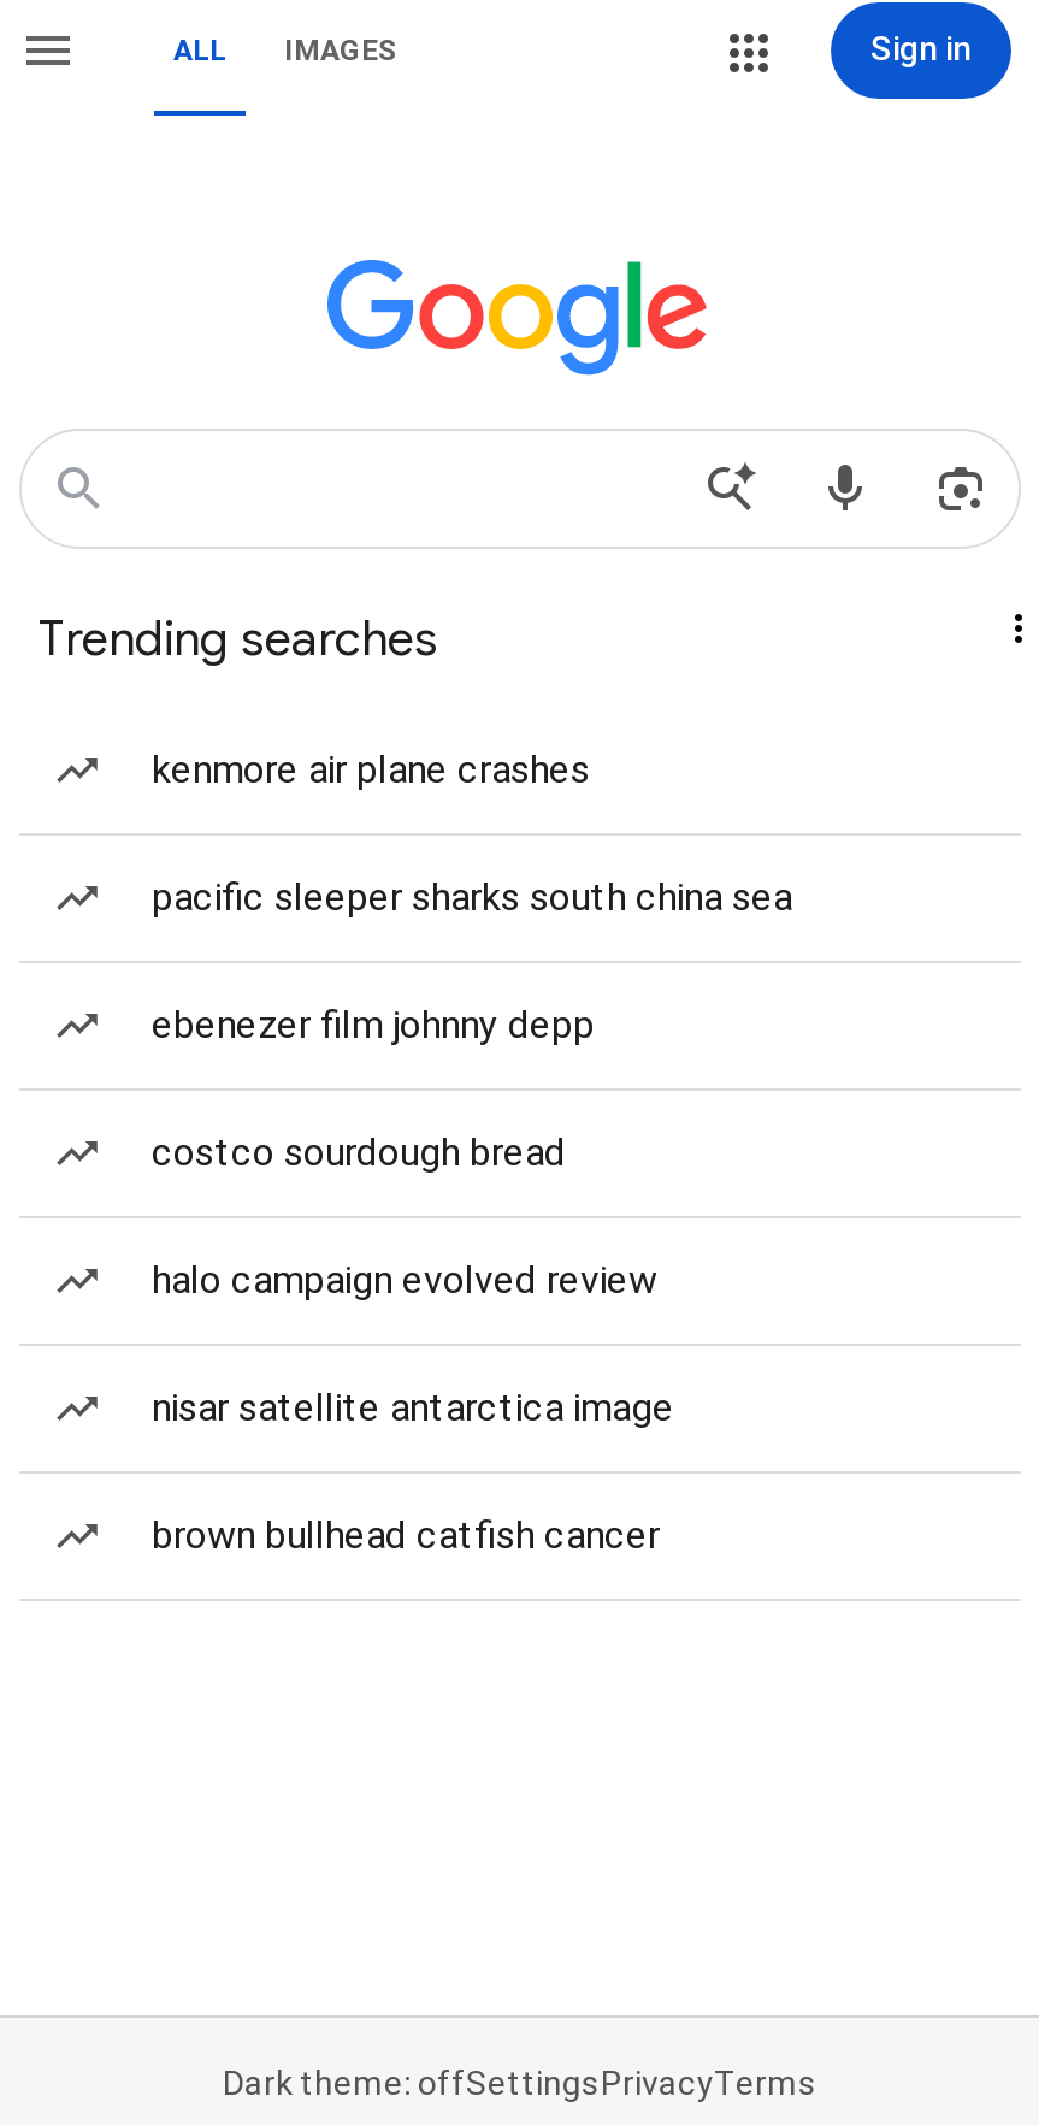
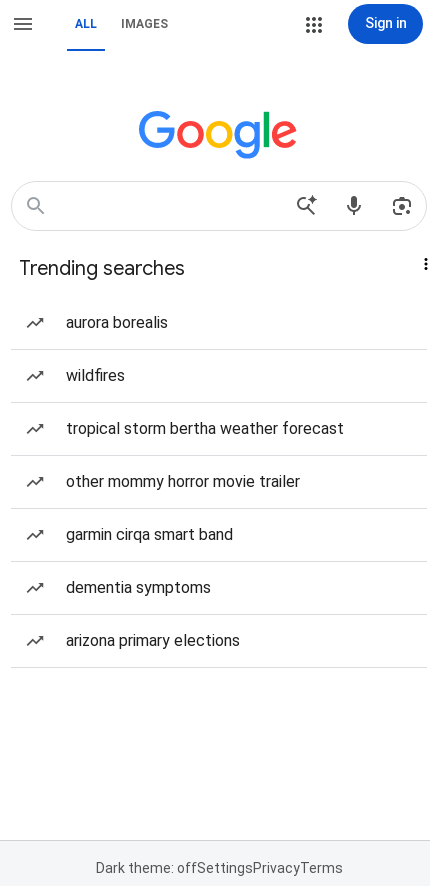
[152,746,590,792] kenmore air plane crashes -> [66,313,168,332] aurora borealis
[152,874,792,920] pacific sleeper sharks south china sea -> [66,366,125,385] wildfires
[152,1002,595,1047] ebenezer film johnny depp -> [66,419,344,438] tropical storm bertha weather forecast
[152,1129,566,1175] costco sourdough bread -> [66,472,300,491] other mommy horror movie trailer
[152,1257,657,1303] halo campaign evolved review -> [66,525,233,544] garmin cirqa smart band
[152,1385,674,1430] nisar satellite antarctica image -> [66,578,211,597] dementia symptoms
[152,1512,660,1558] brown bullhead catfish cancer -> [66,631,240,650] arizona primary elections

